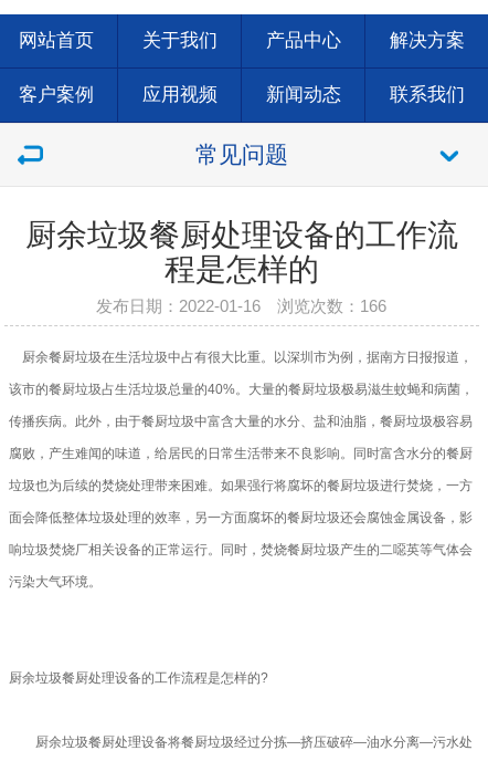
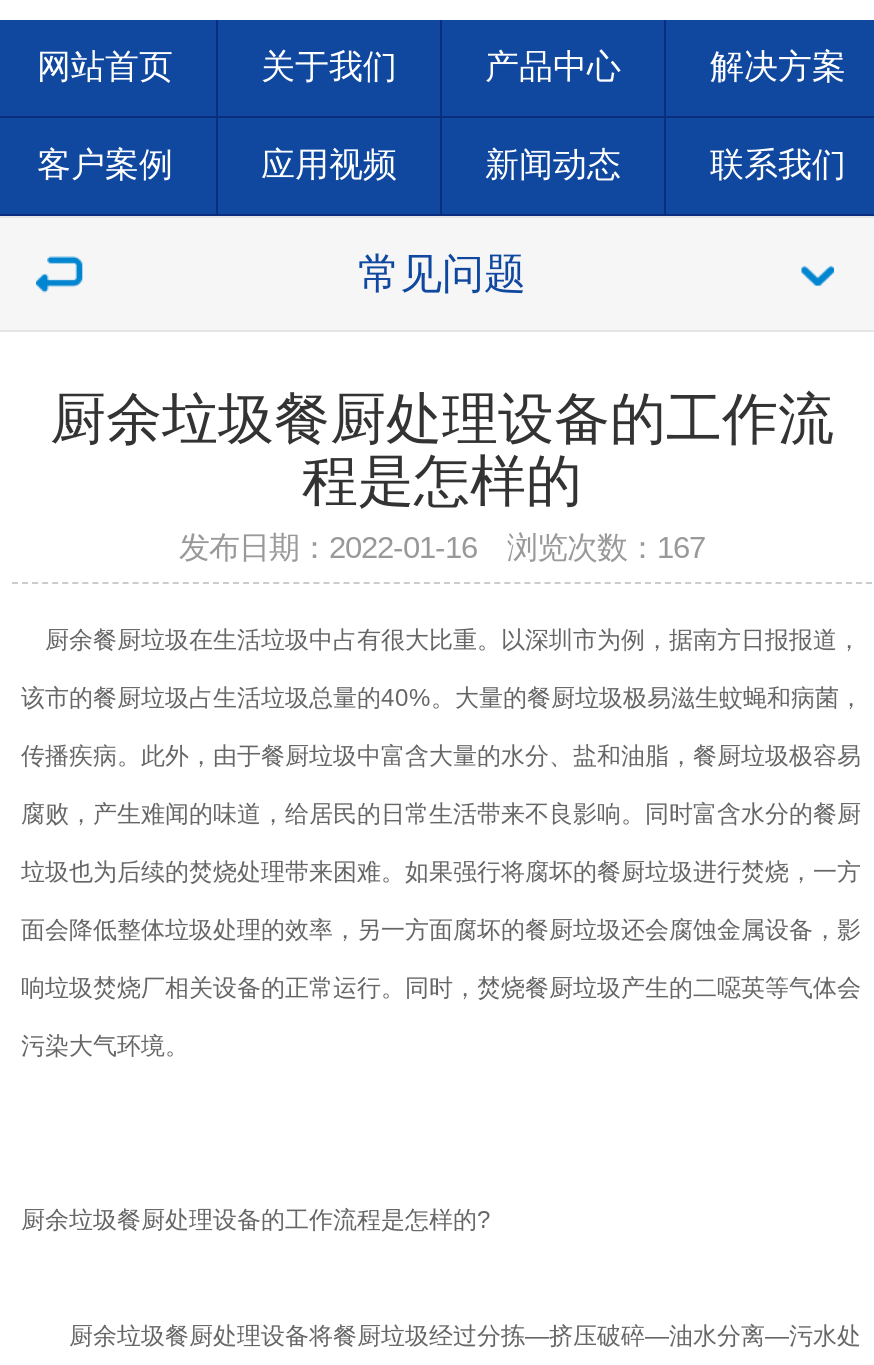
[97,296,387,315] 发布日期：2022-01-16 浏览次数：166 -> [179,530,705,564] 发布日期：2022-01-16 浏览次数：167

